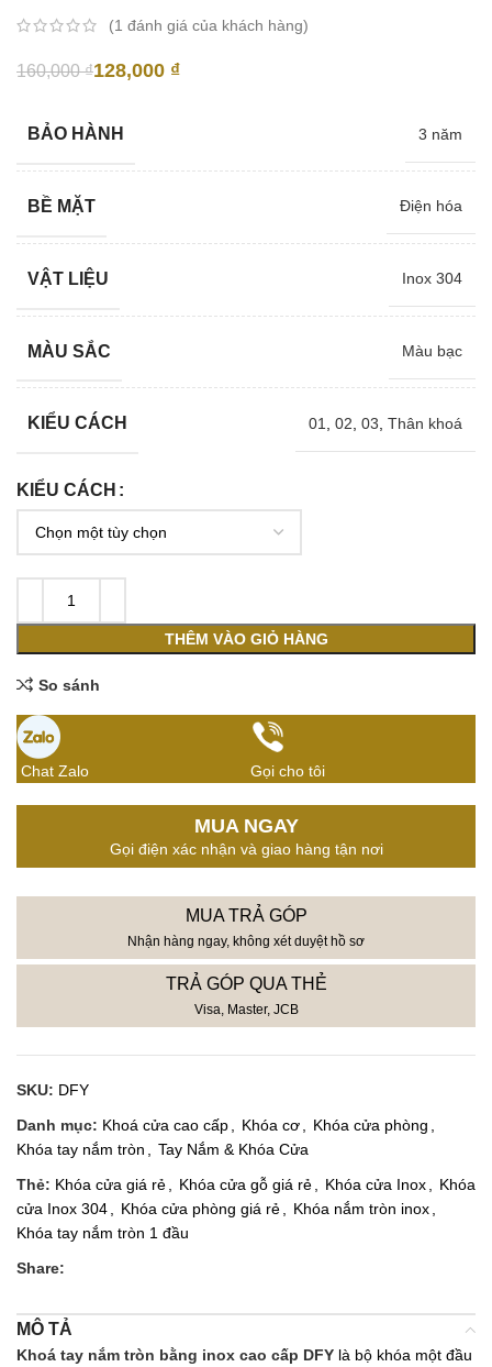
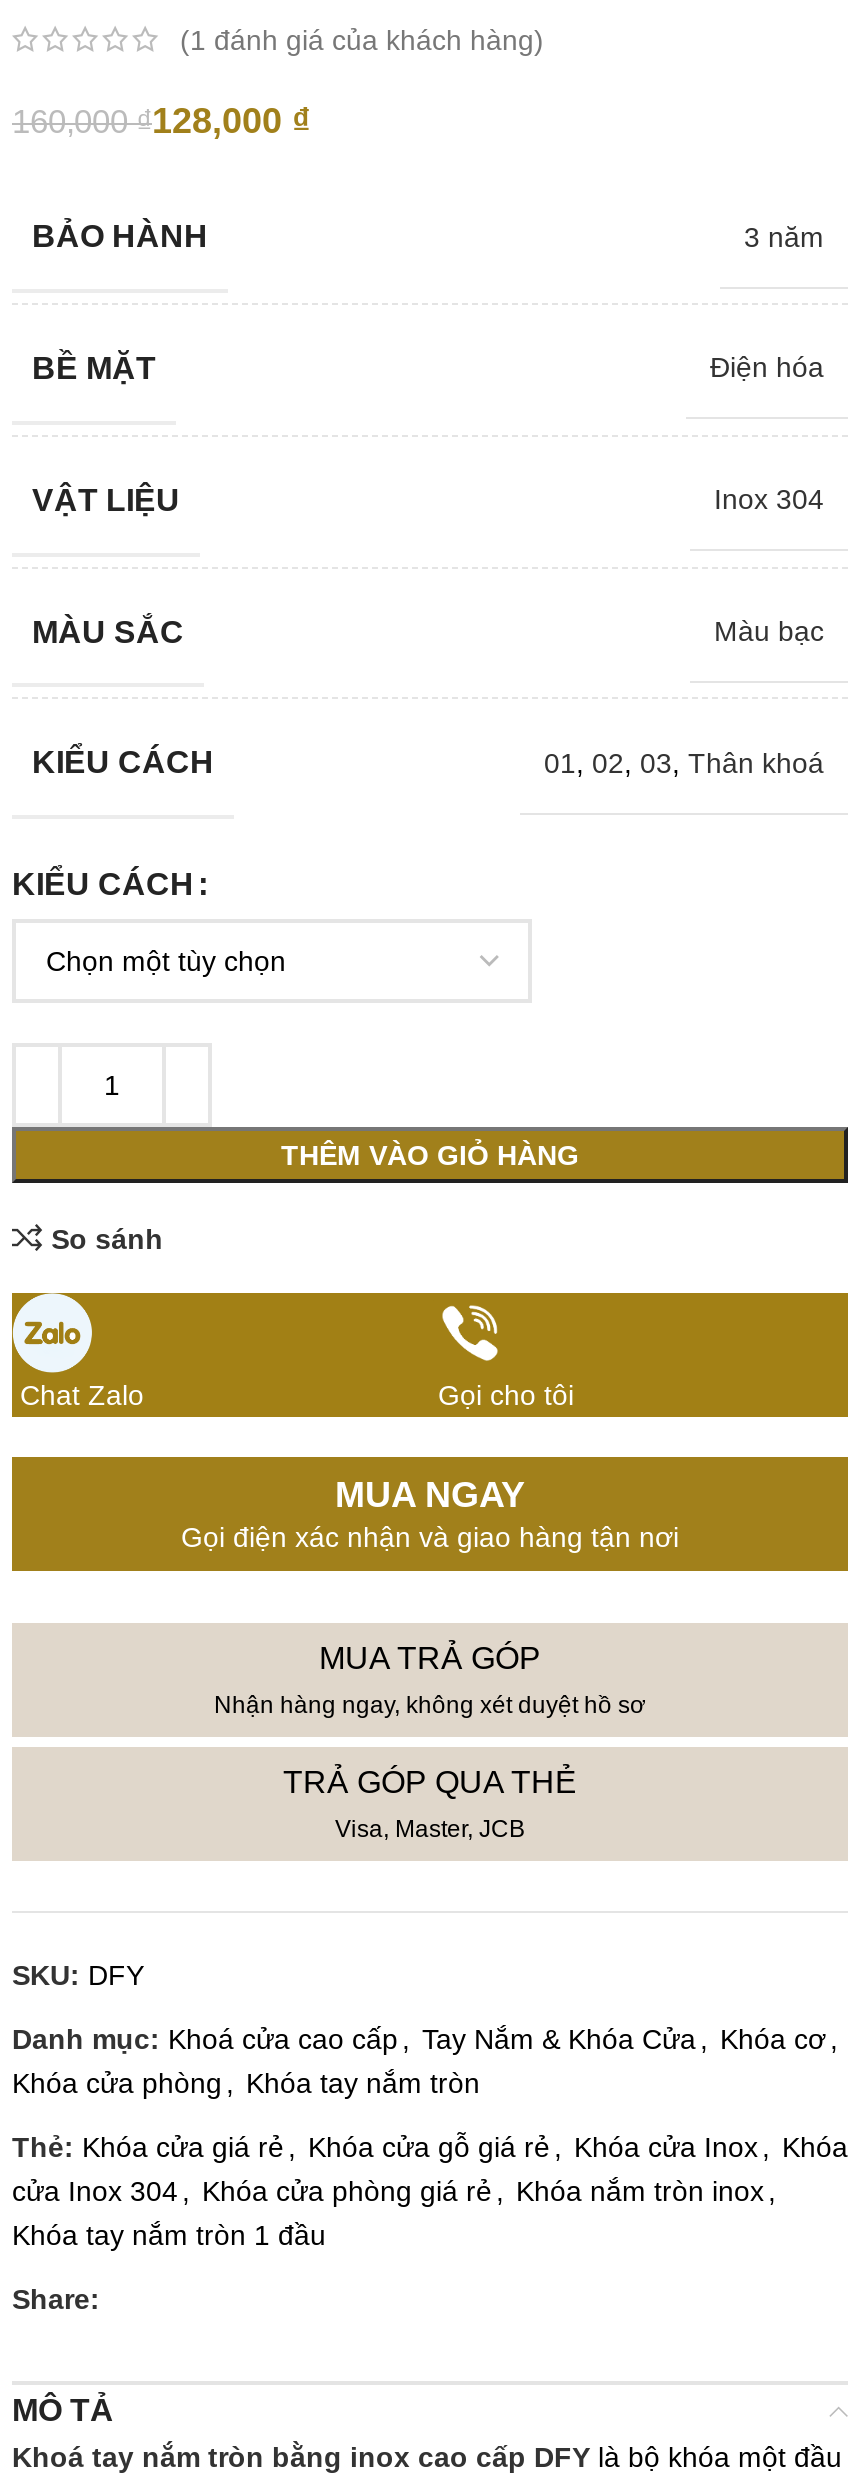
[16,1116,435,1158] Danh mục: Khoá cửa cao cấp , Khóa cơ , Khóa cửa phòng , | Khóa tay nắm tròn , Tay Nắm & Khóa Cửa -> [12,2023,838,2099] Danh mục: Khoá cửa cao cấp , Tay Nắm & Khóa Cửa , Khóa cơ , | Khóa cửa phòng , Khóa tay nắm tròn

